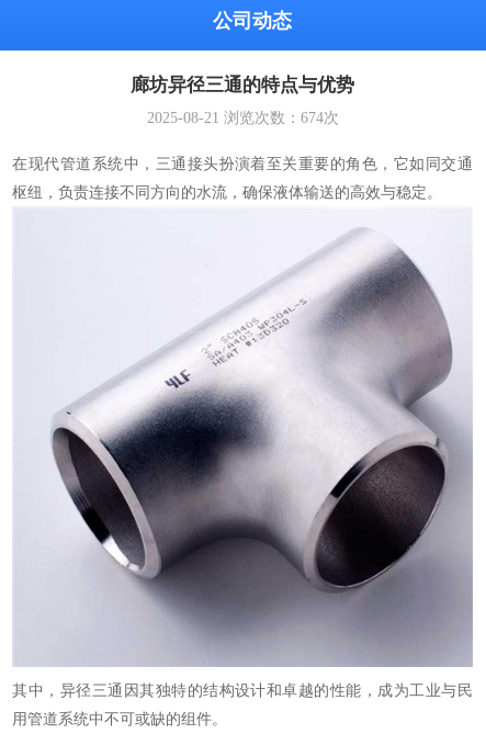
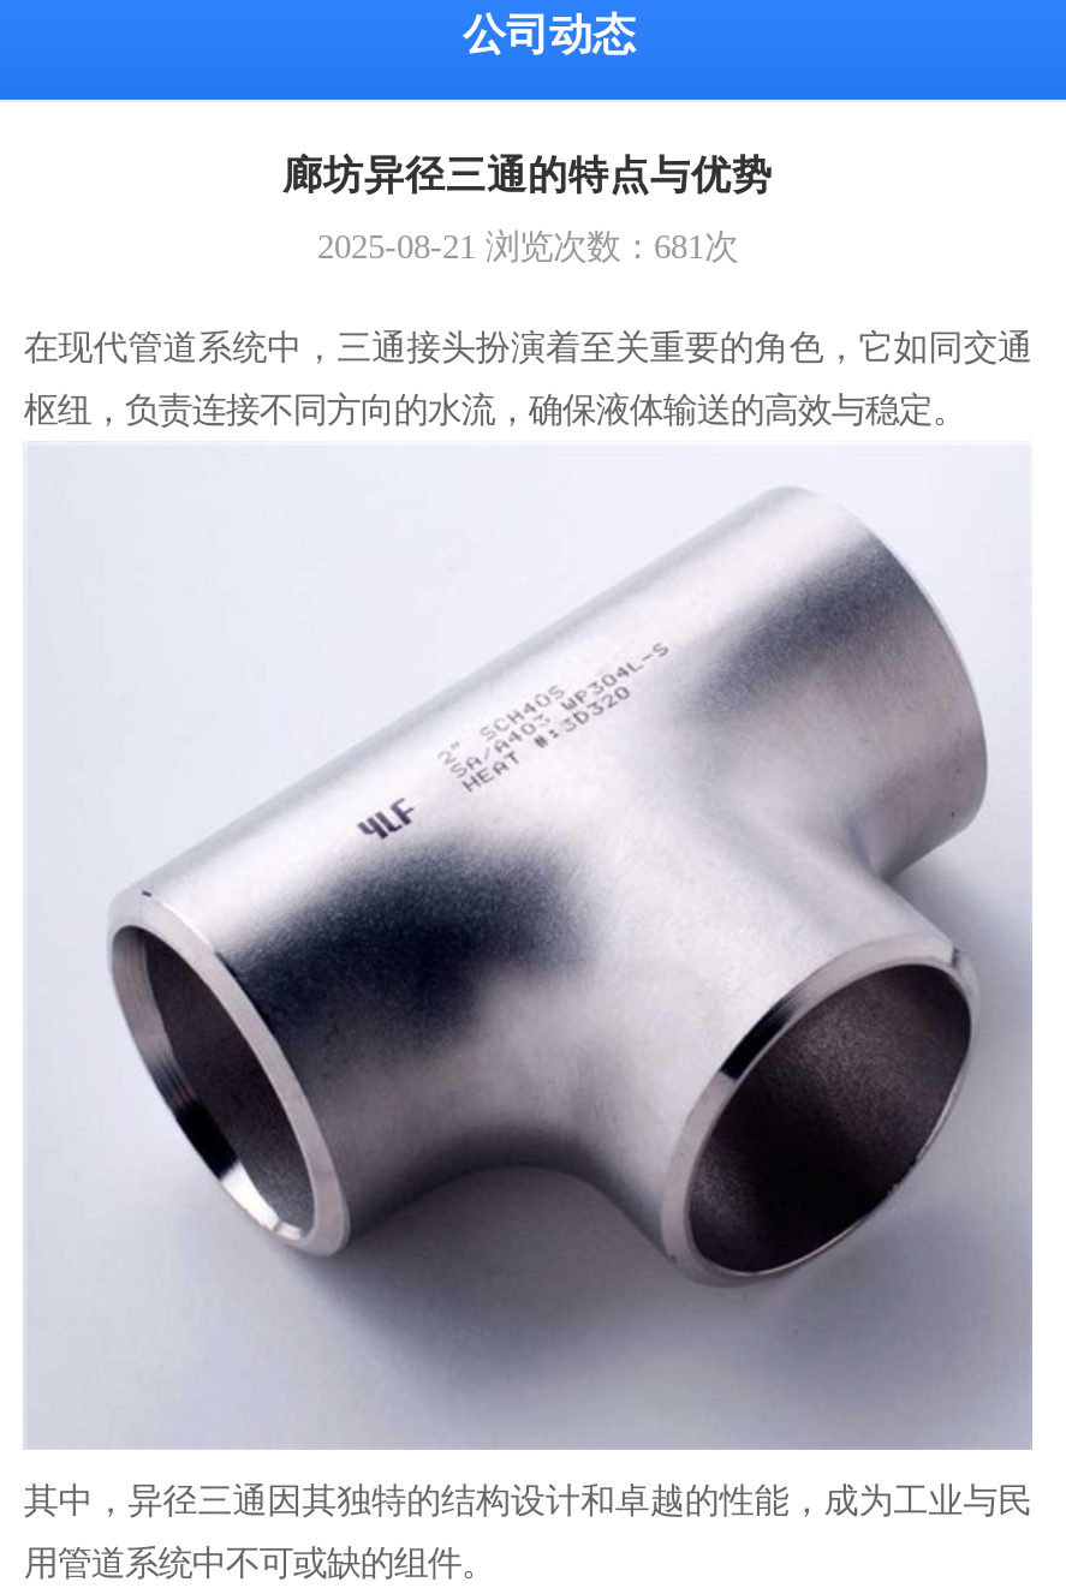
[146,108,338,126] 2025-08-21浏览次数：674次 -> [317,226,738,265] 2025-08-21浏览次数：681次

